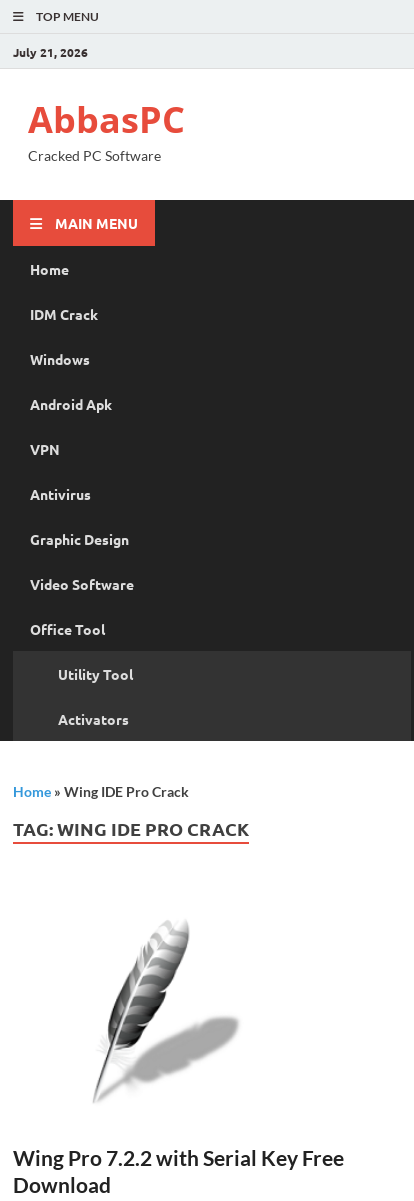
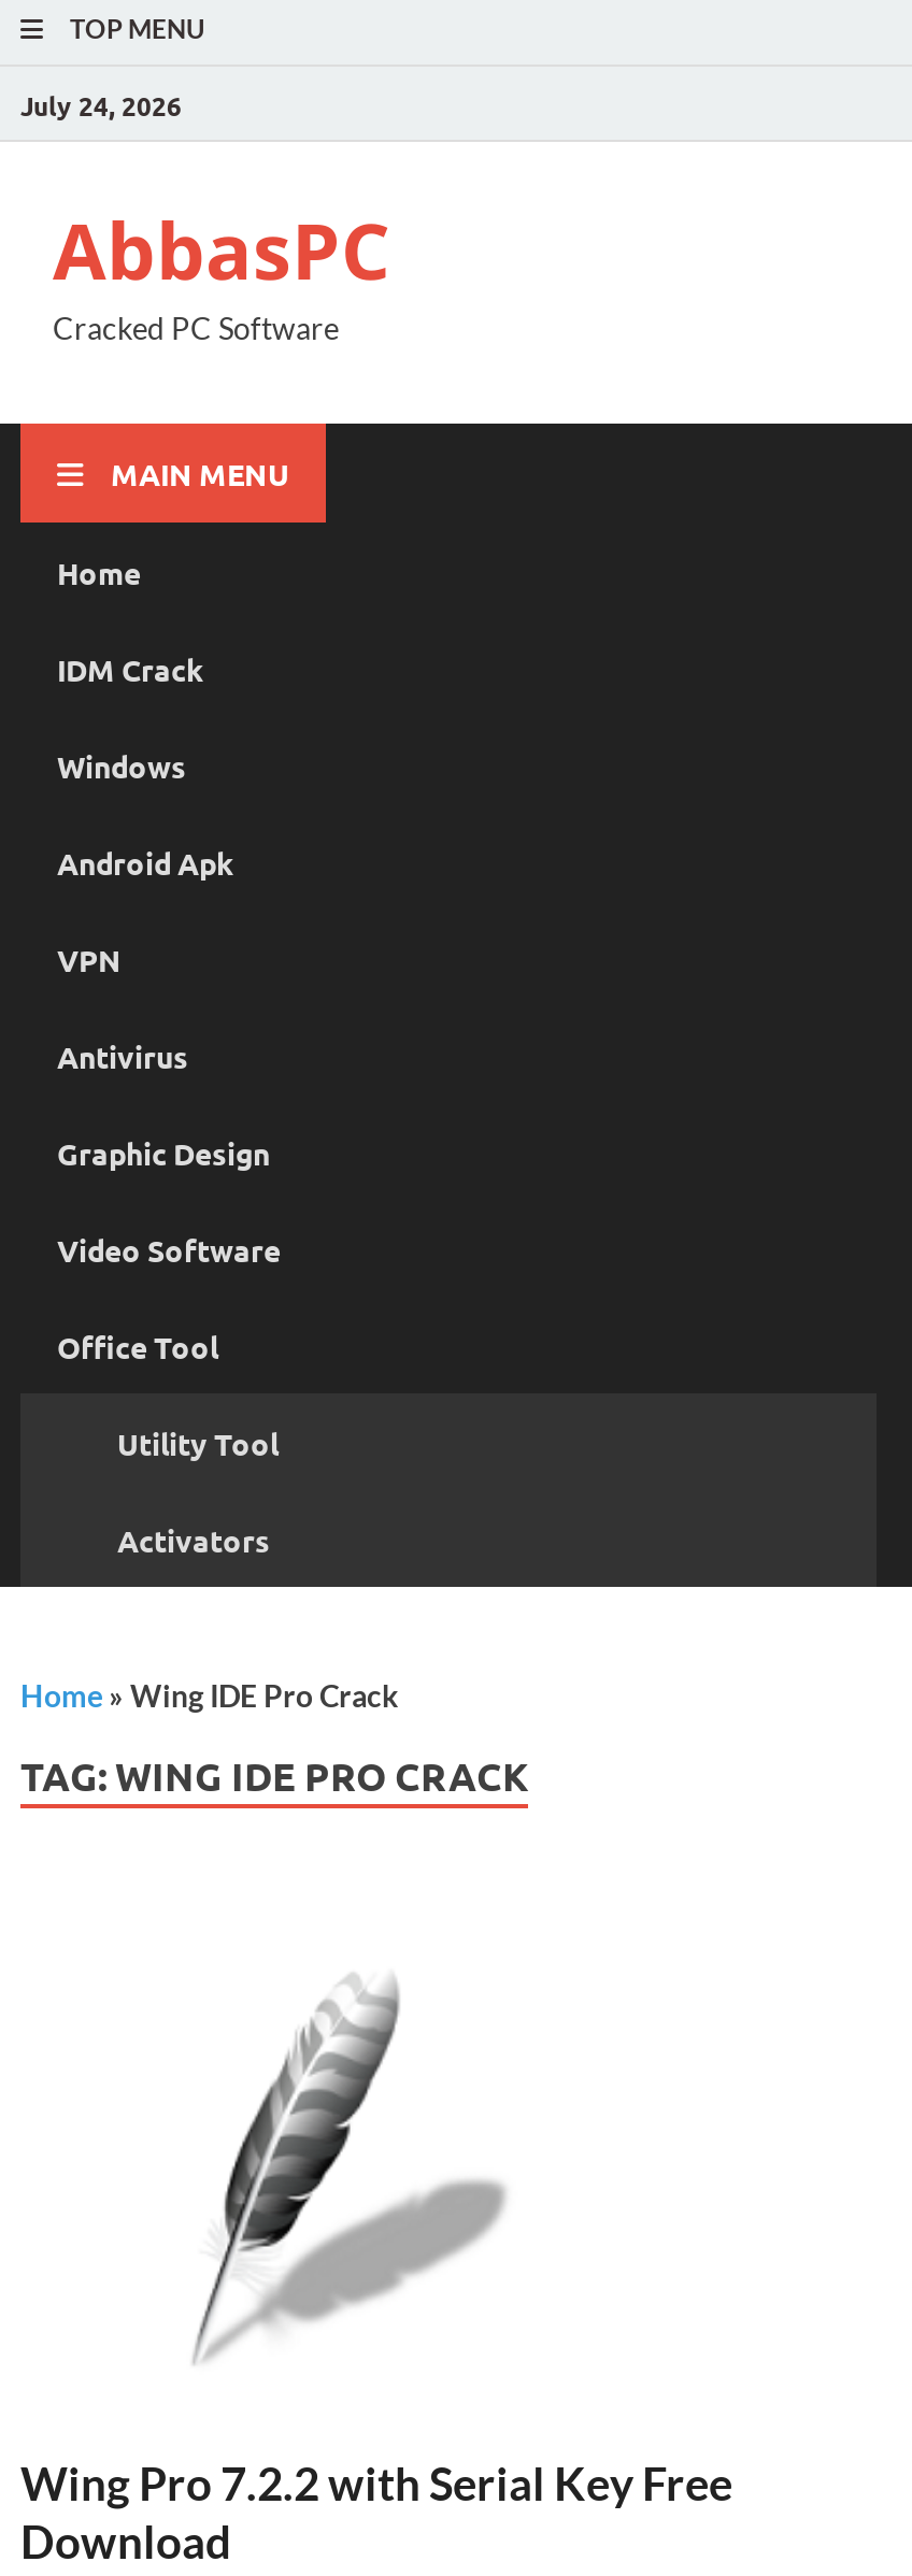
[13,43,88,59] July 21, 2026 -> [20,87,182,121] July 24, 2026

